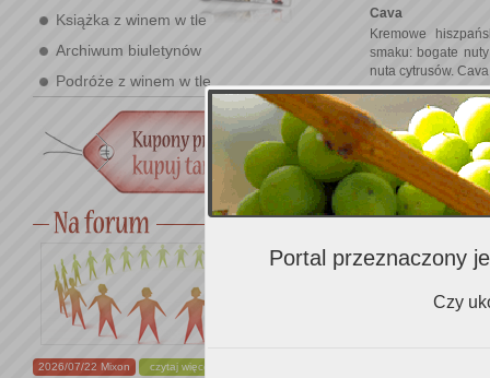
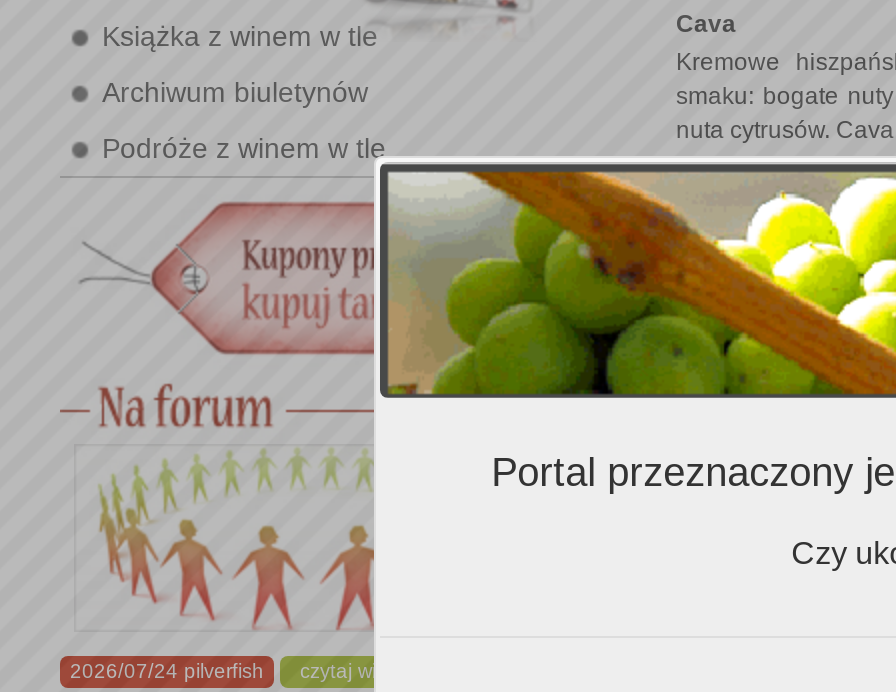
[38,361,130,373] 2026/07/22 Mixon -> [70,660,264,682] 2026/07/24 pilverfish

